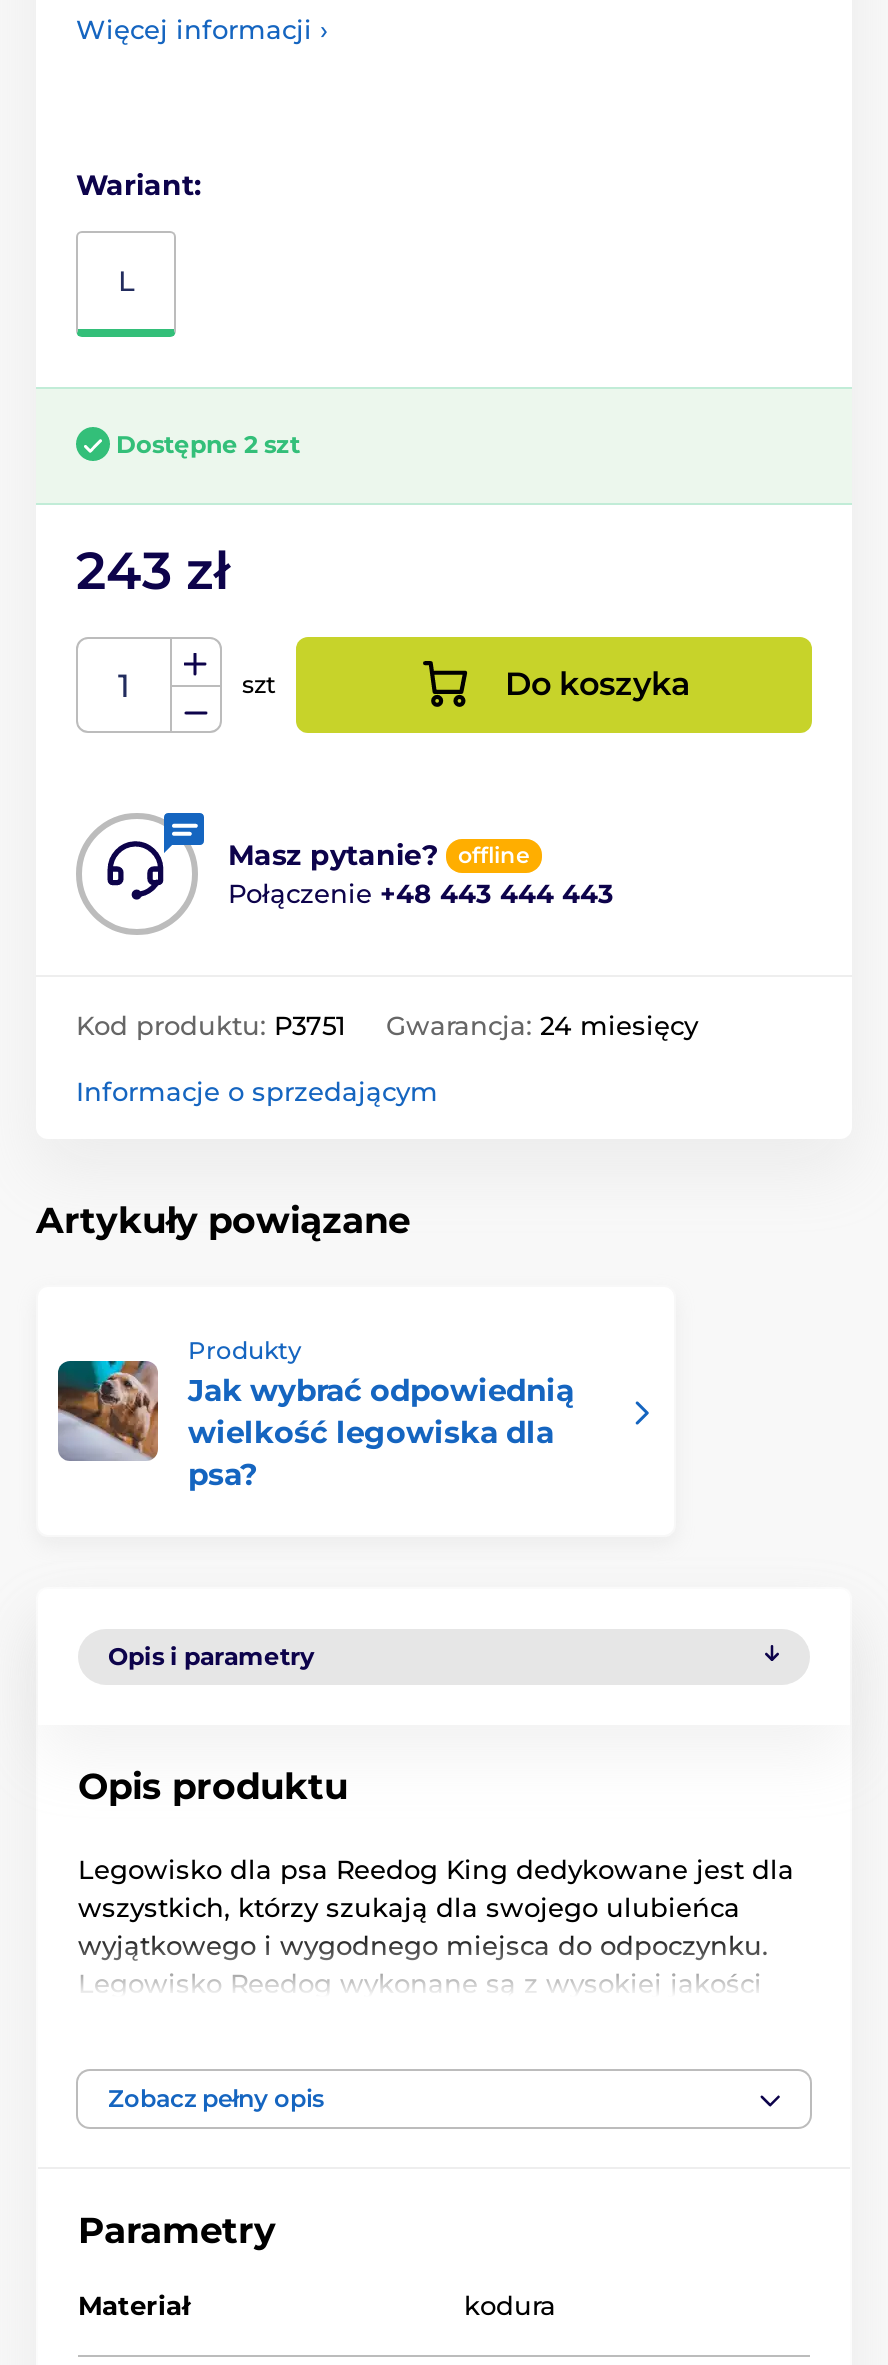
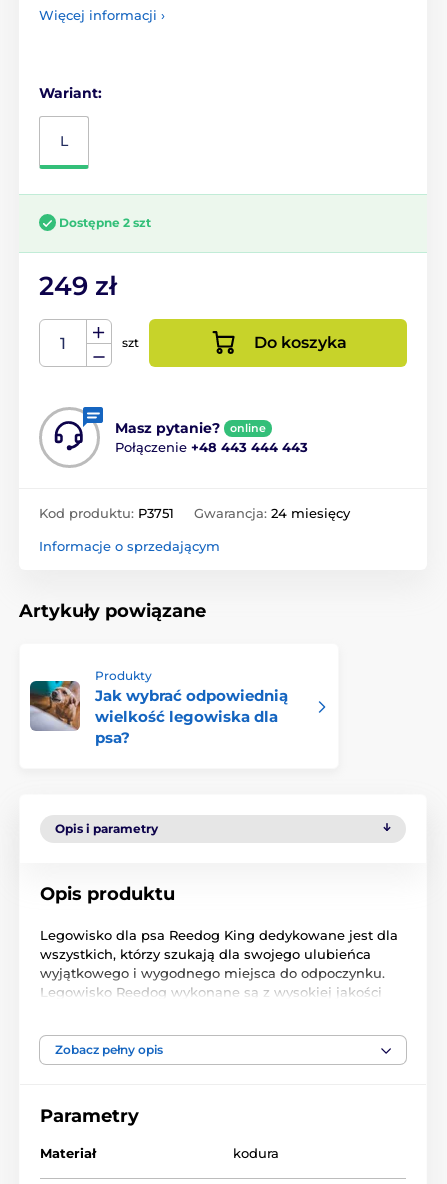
[76,539,230,603] 243 zł -> [39,270,117,302] 249 zł
[458,841,530,869] offline -> [230,421,266,435] online

